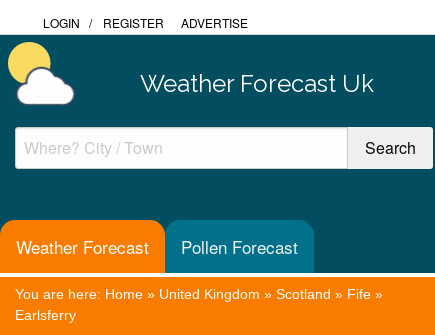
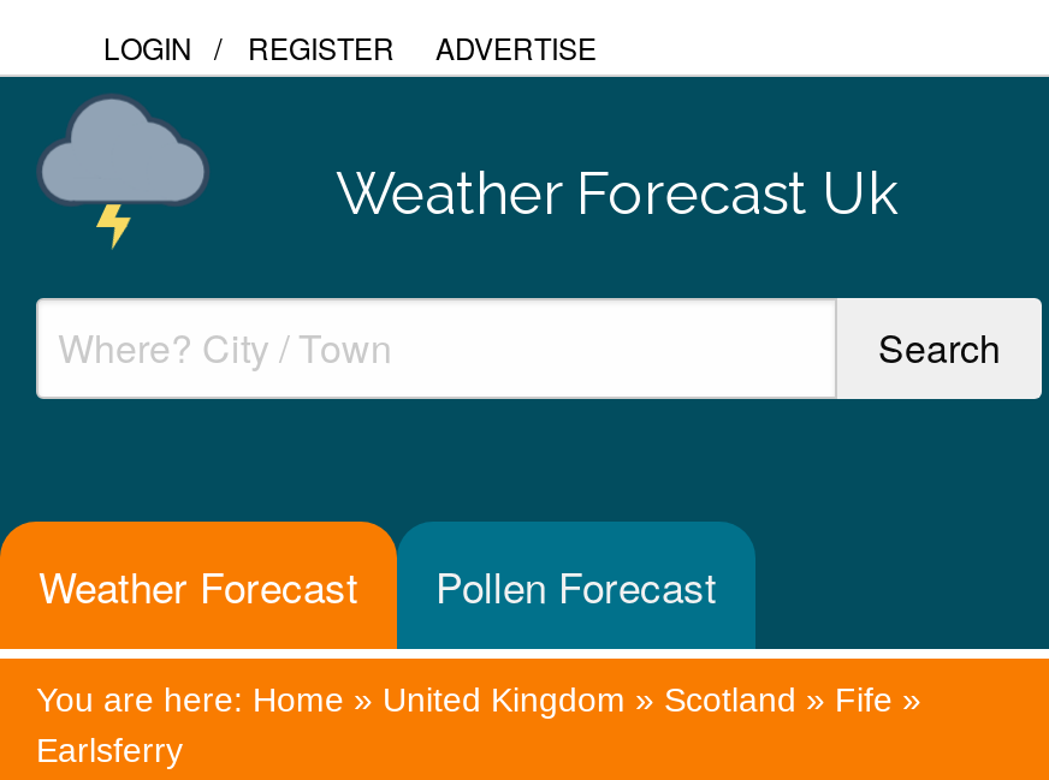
[7,41,86,106] [image] -> [19,94,209,245] [image]

